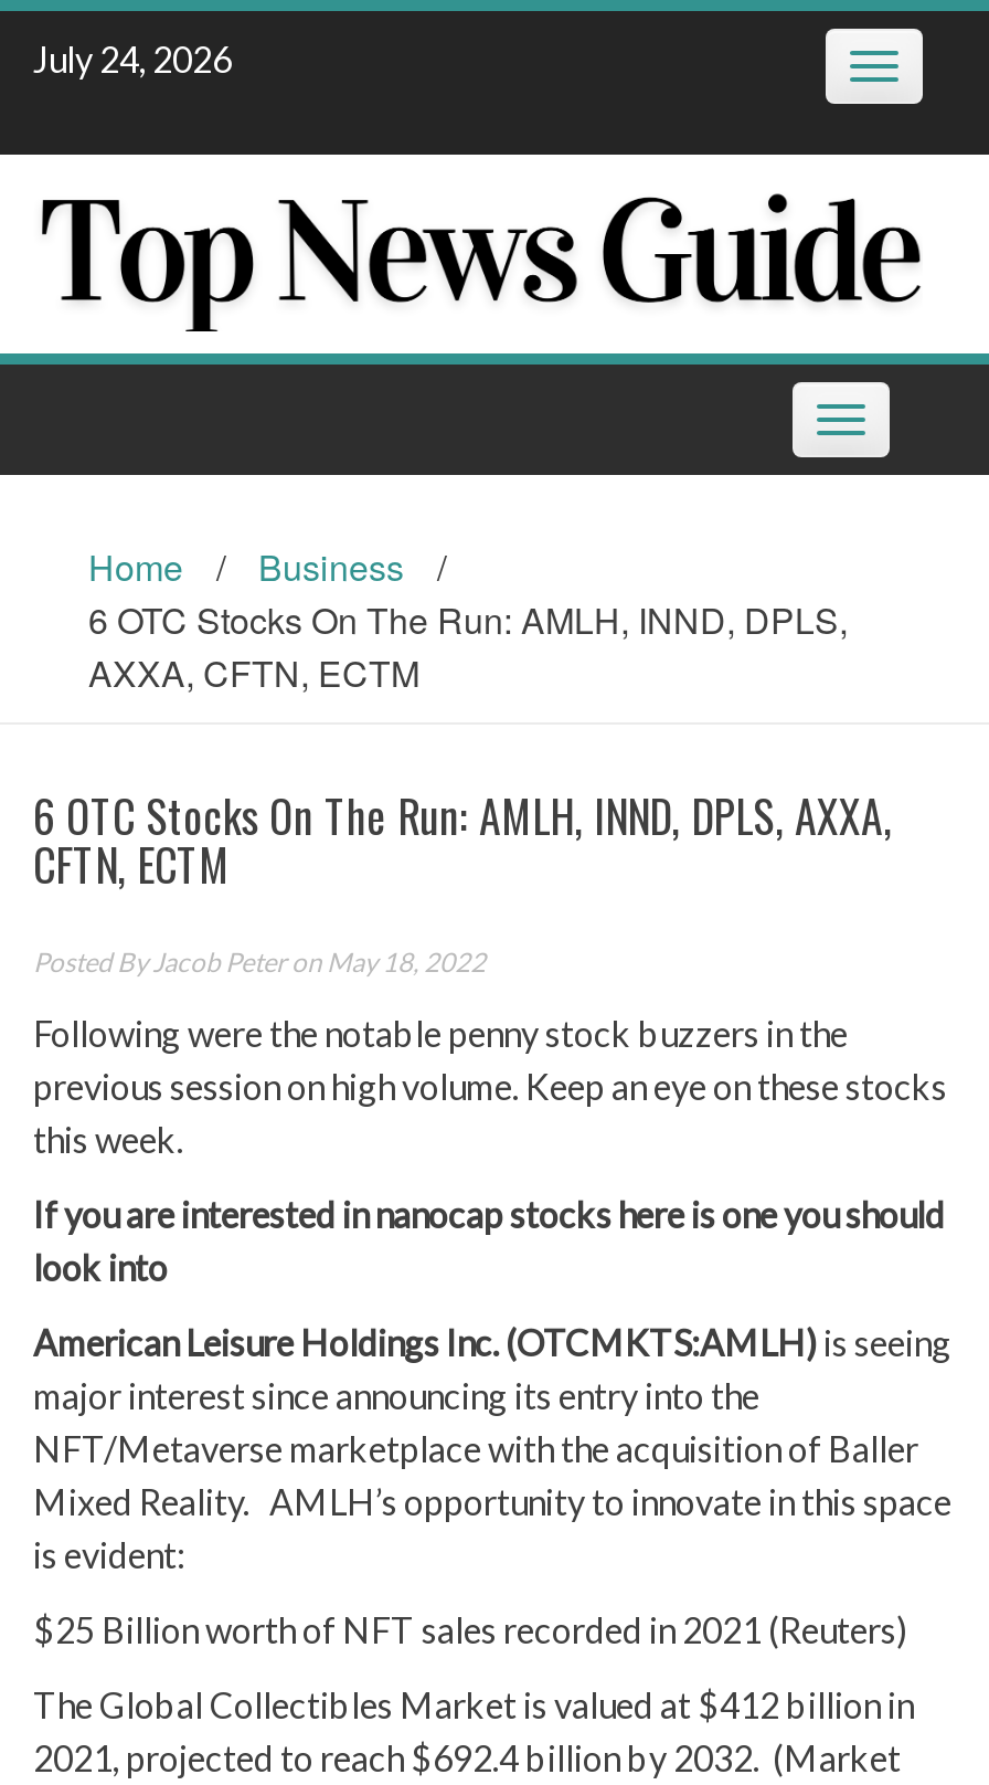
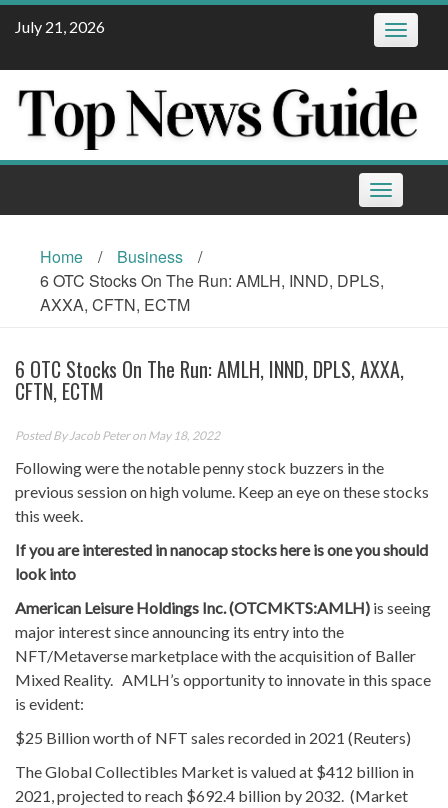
[33,38,232,80] July 24, 2026 -> [15,17,105,36] July 21, 2026

